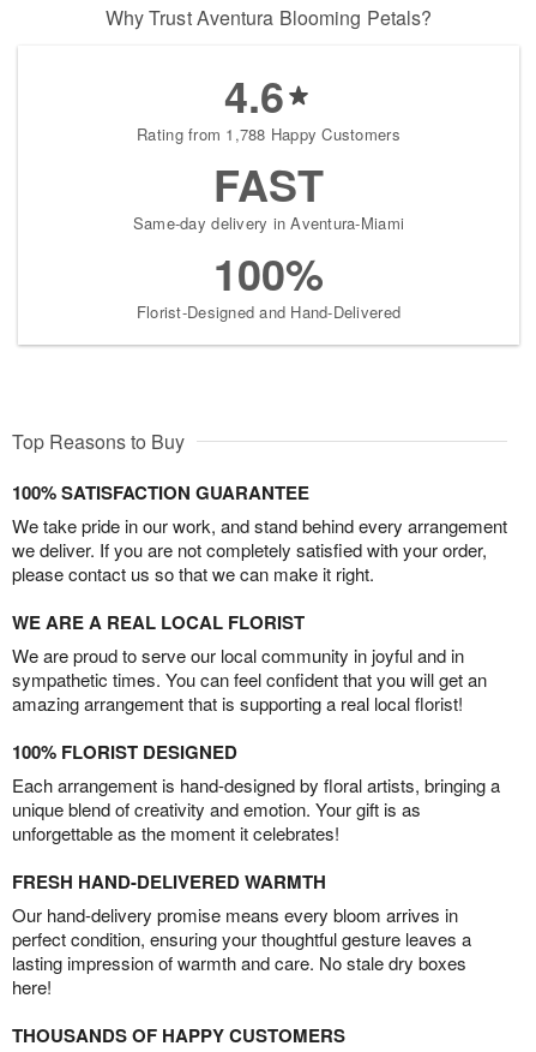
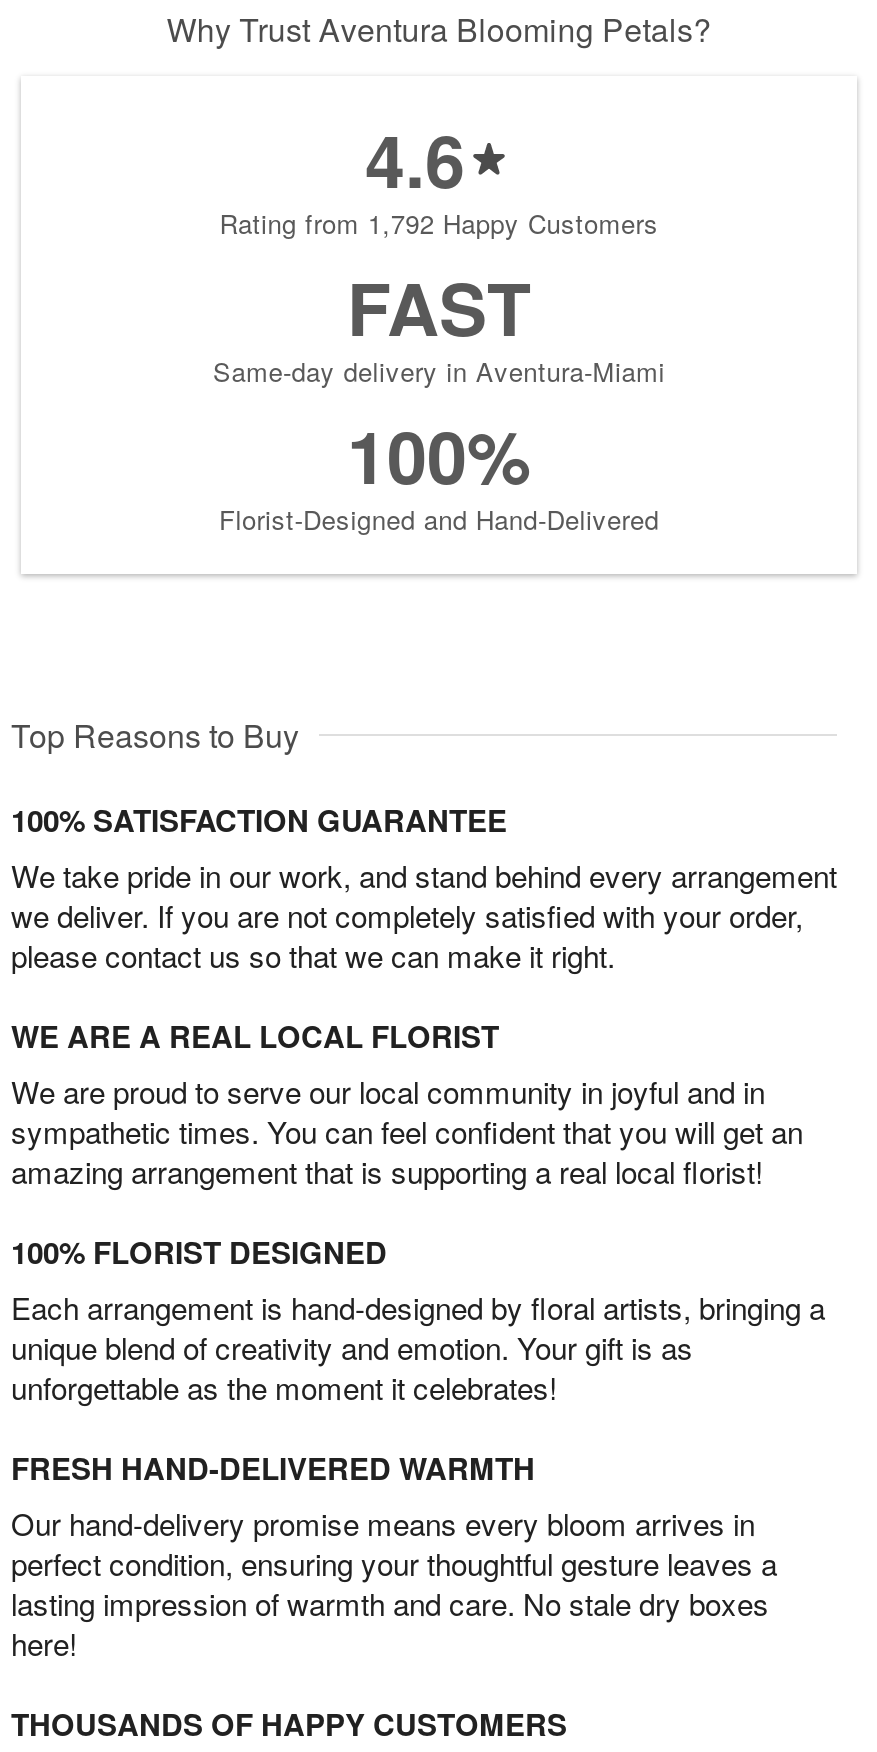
[137,122,400,145] Rating from 1,788 Happy Customers -> [219,203,659,241] Rating from 1,792 Happy Customers

